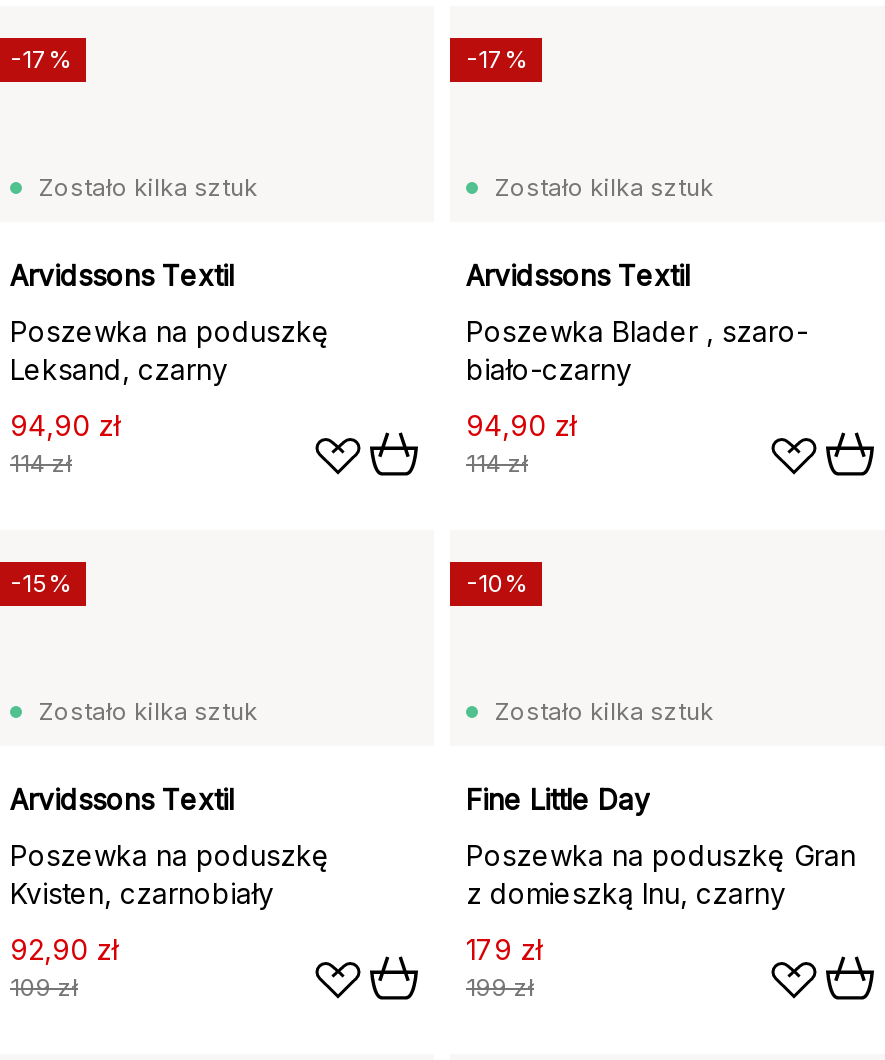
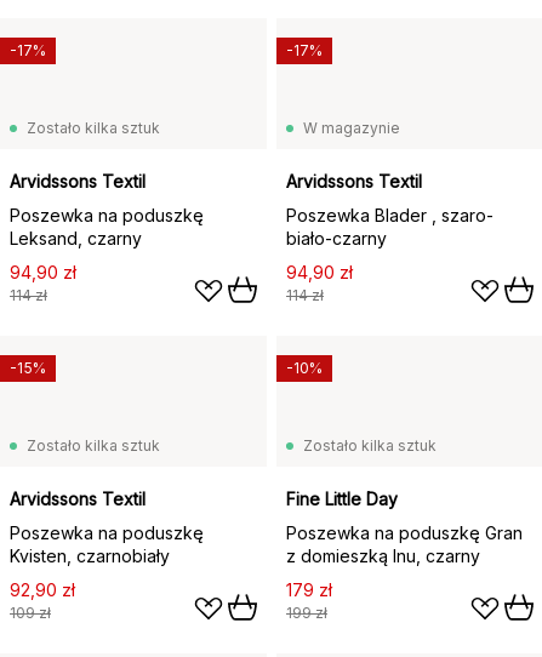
[494,172,714,202] Zostało kilka sztuk -> [303,119,400,137] W magazynie

